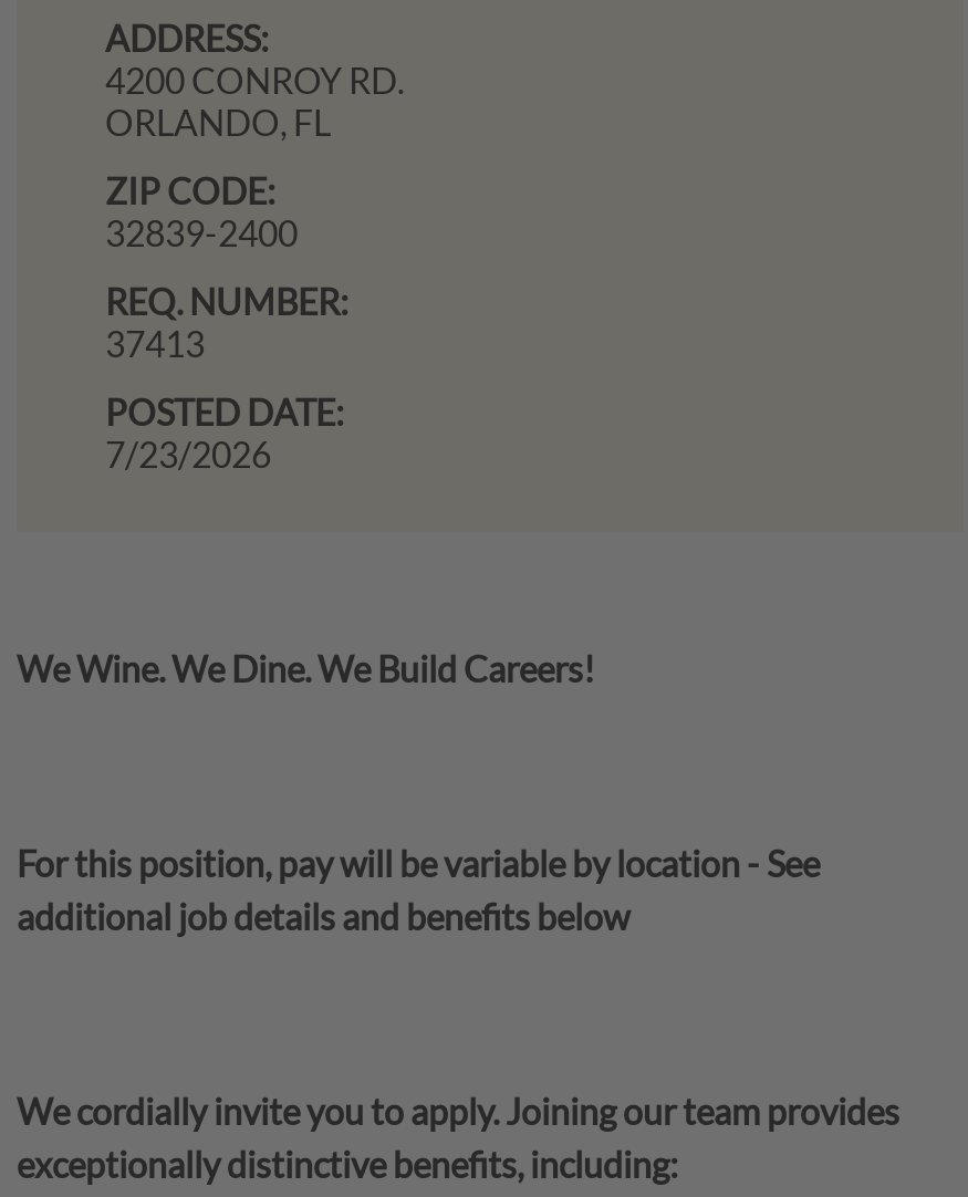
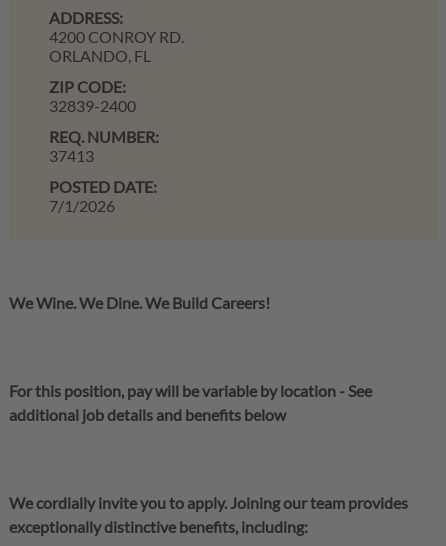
[105,433,271,475] 7/23/2026 -> [49,196,115,215] 7/1/2026

